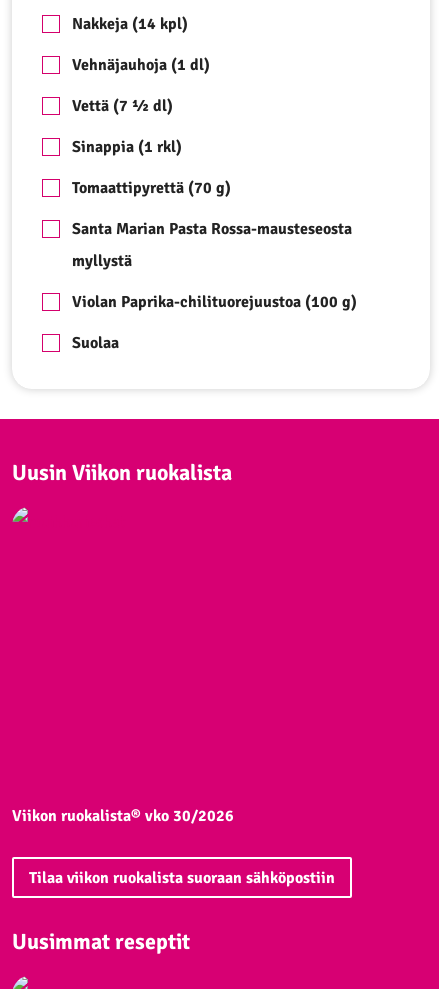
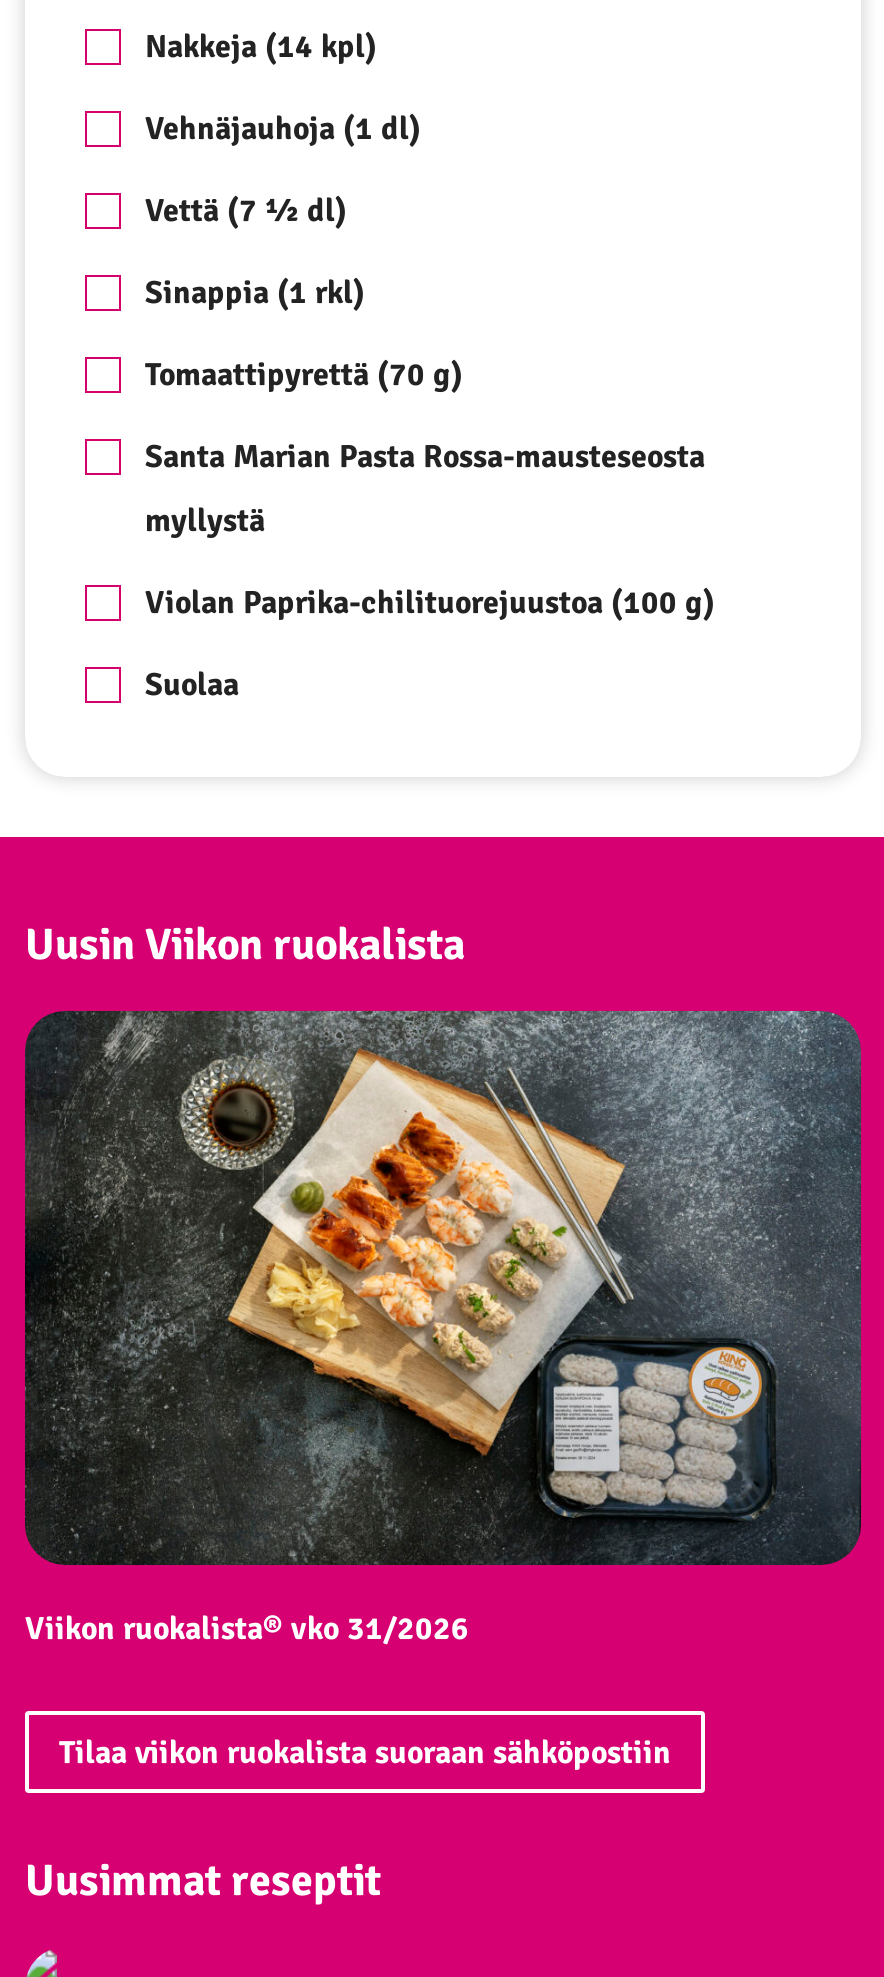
none -> [23,1009,863,1567] [image]
[12,805,234,825] Viikon ruokalista® vko 30/2026 -> [25,1610,469,1650] Viikon ruokalista® vko 31/2026

